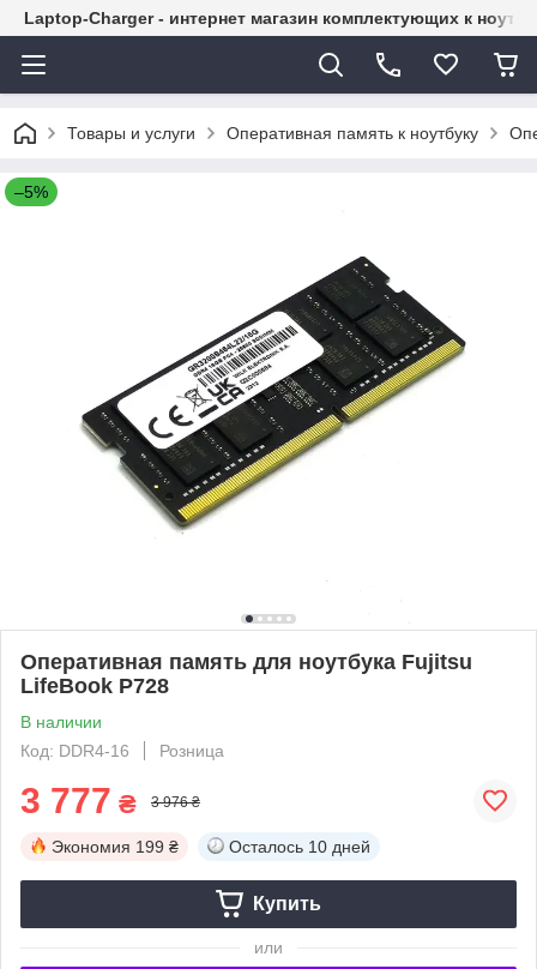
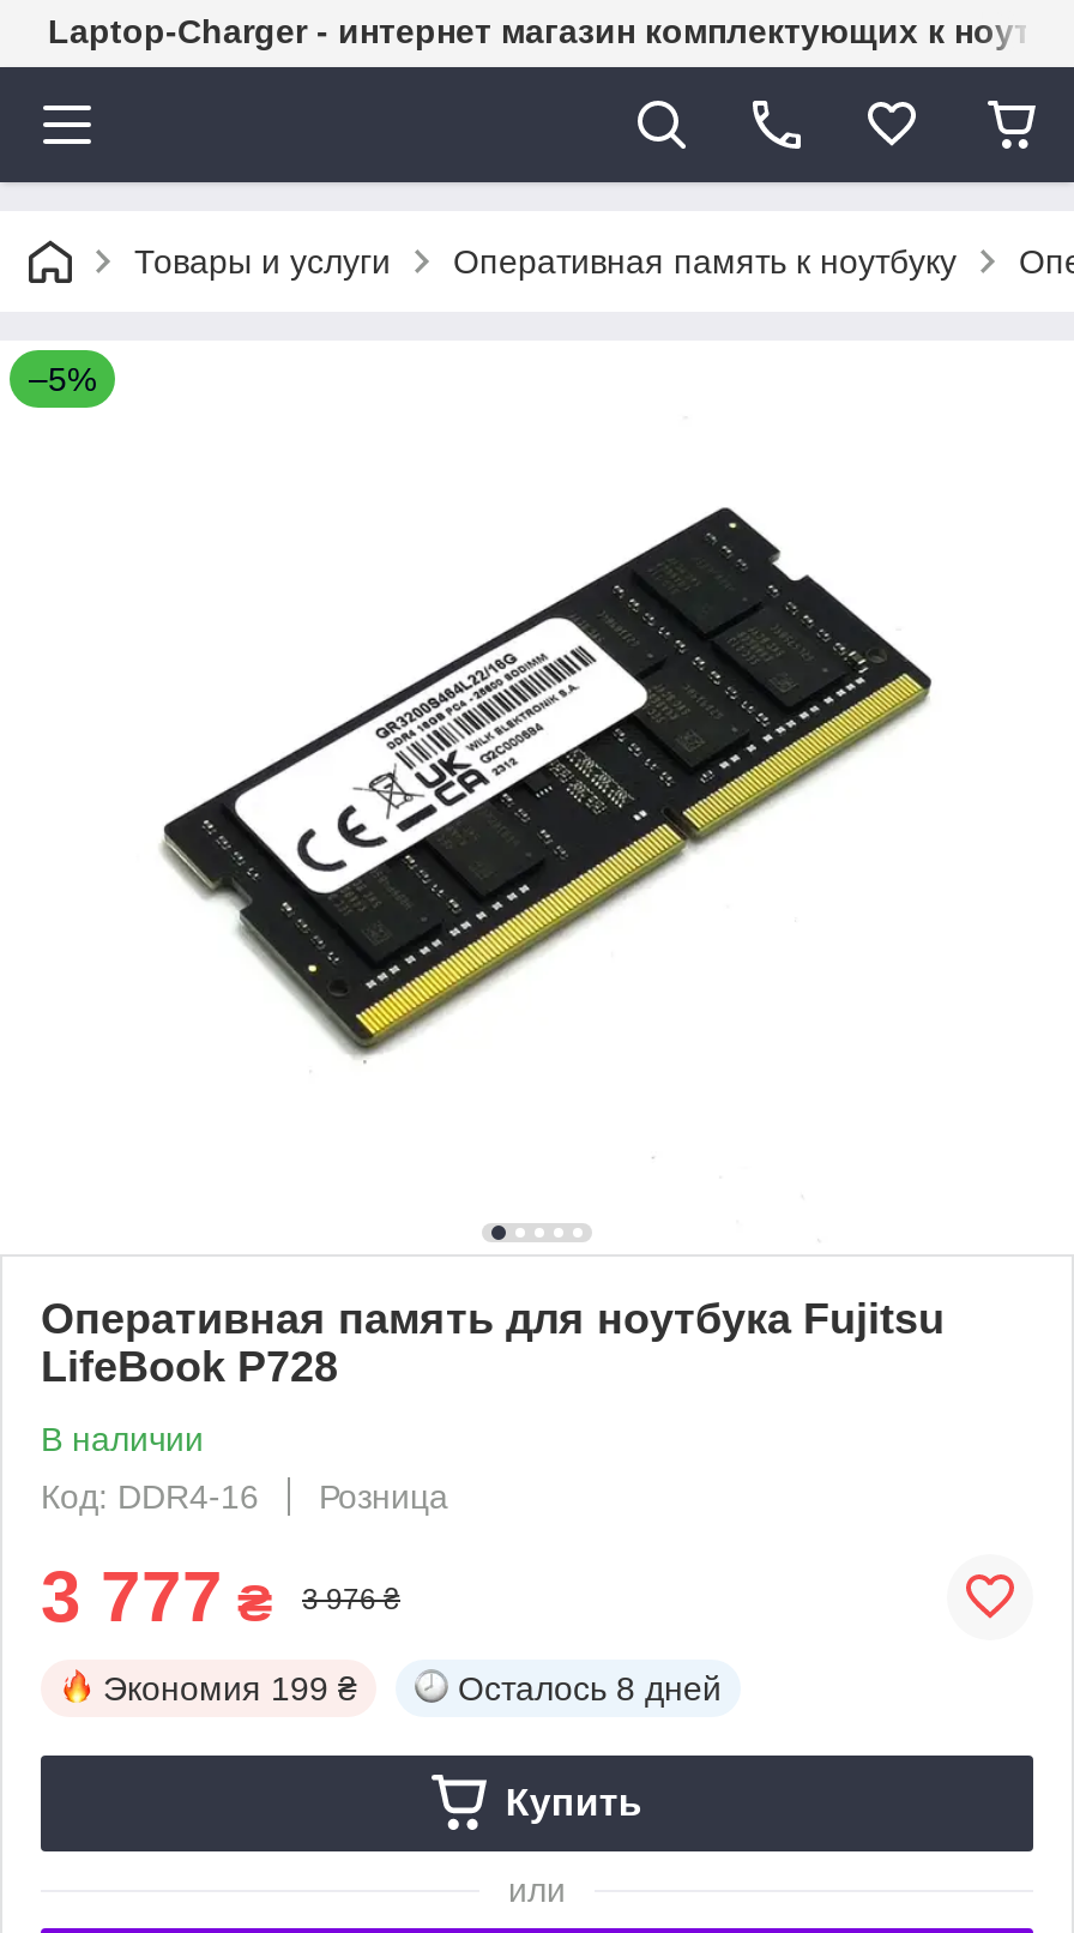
[229,837,370,856] Осталось 10 дней -> [458,1669,722,1707] Осталось 8 дней

